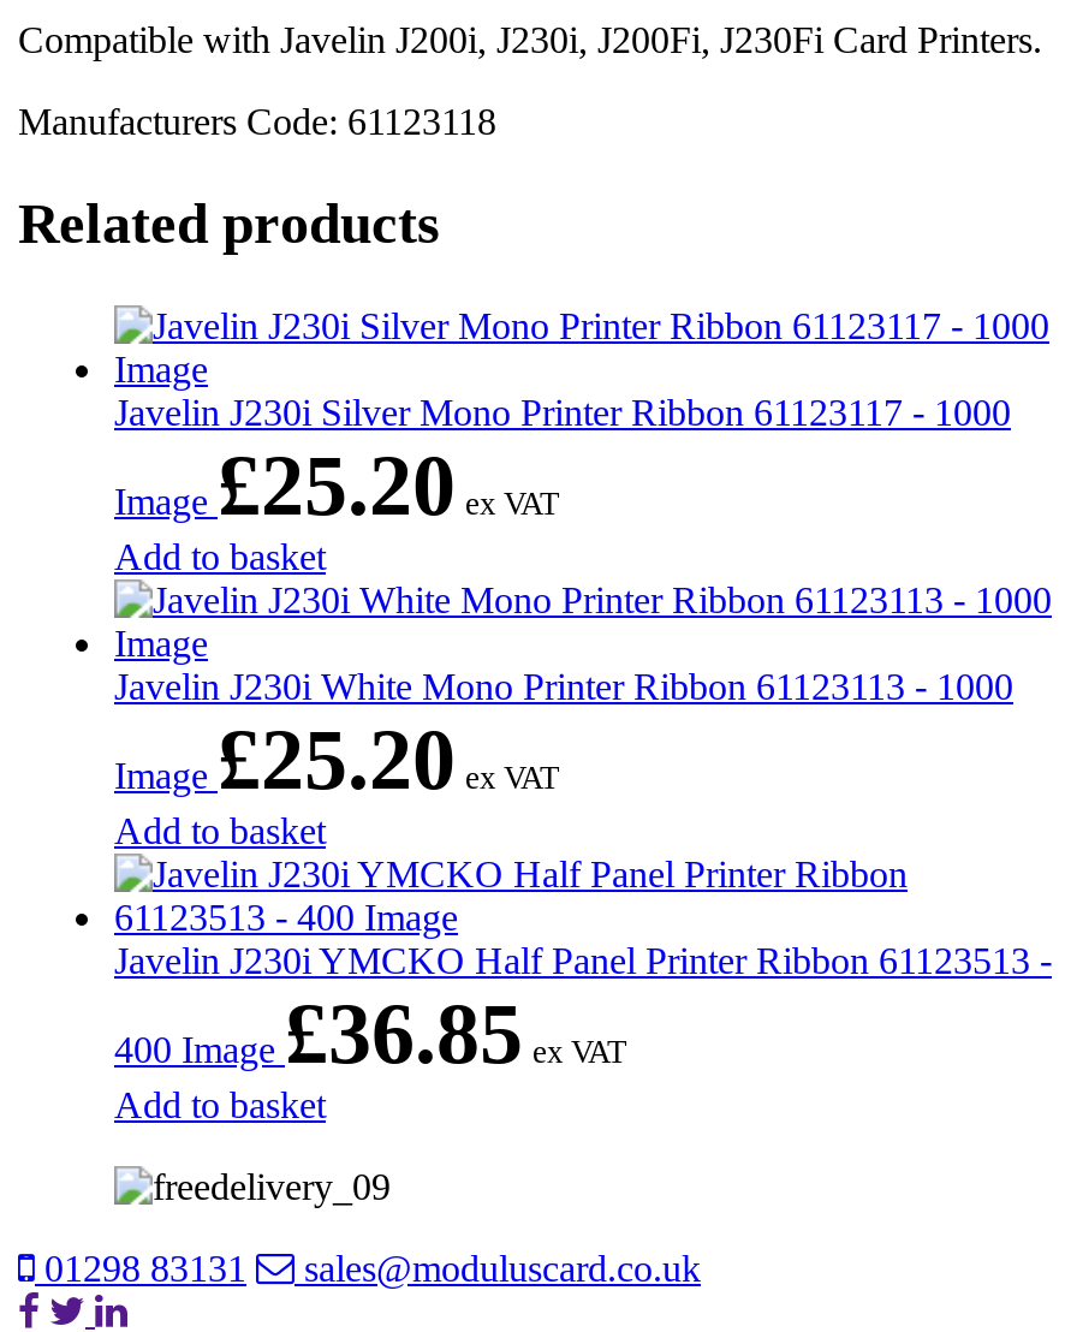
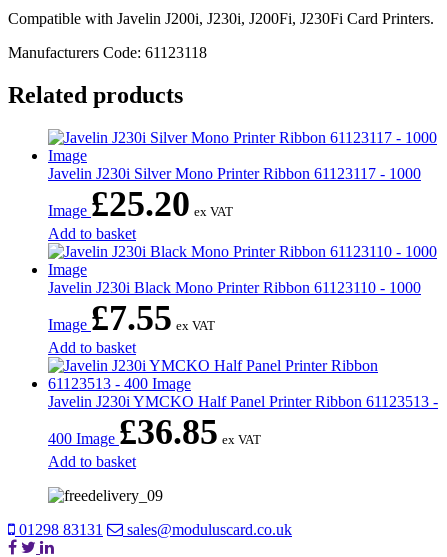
[114,666,1013,706] Javelin J230i White Mono Printer Ribbon 61123113 - 1000 -> [48,279,421,296] Javelin J230i Black Mono Printer Ribbon 61123110 - 1000
[114,711,559,807] Image£25.20 ex VAT -> [48,298,215,338] Image£7.55 ex VAT

